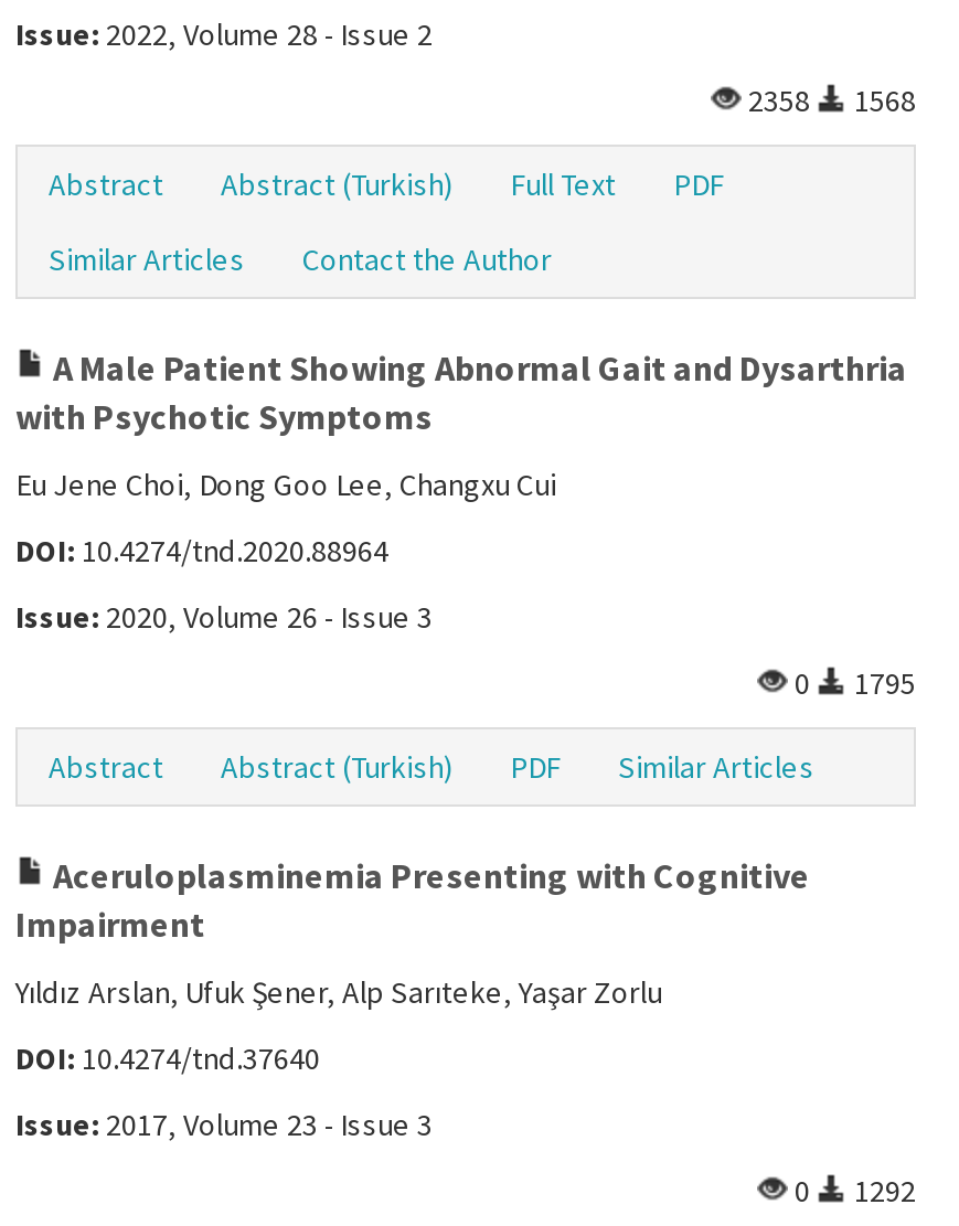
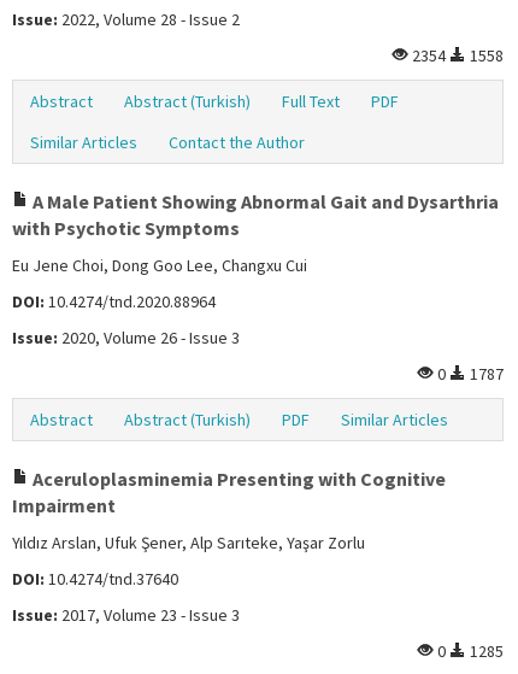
[742,81,817,121] 2358 -> [408,45,449,67] 2354
[848,81,916,121] 1568 -> [466,45,504,67] 1558
[788,664,916,703] 0 1795 -> [434,363,504,385] 0 1787
[788,1171,916,1211] 0 1292 -> [434,640,504,662] 0 1285

